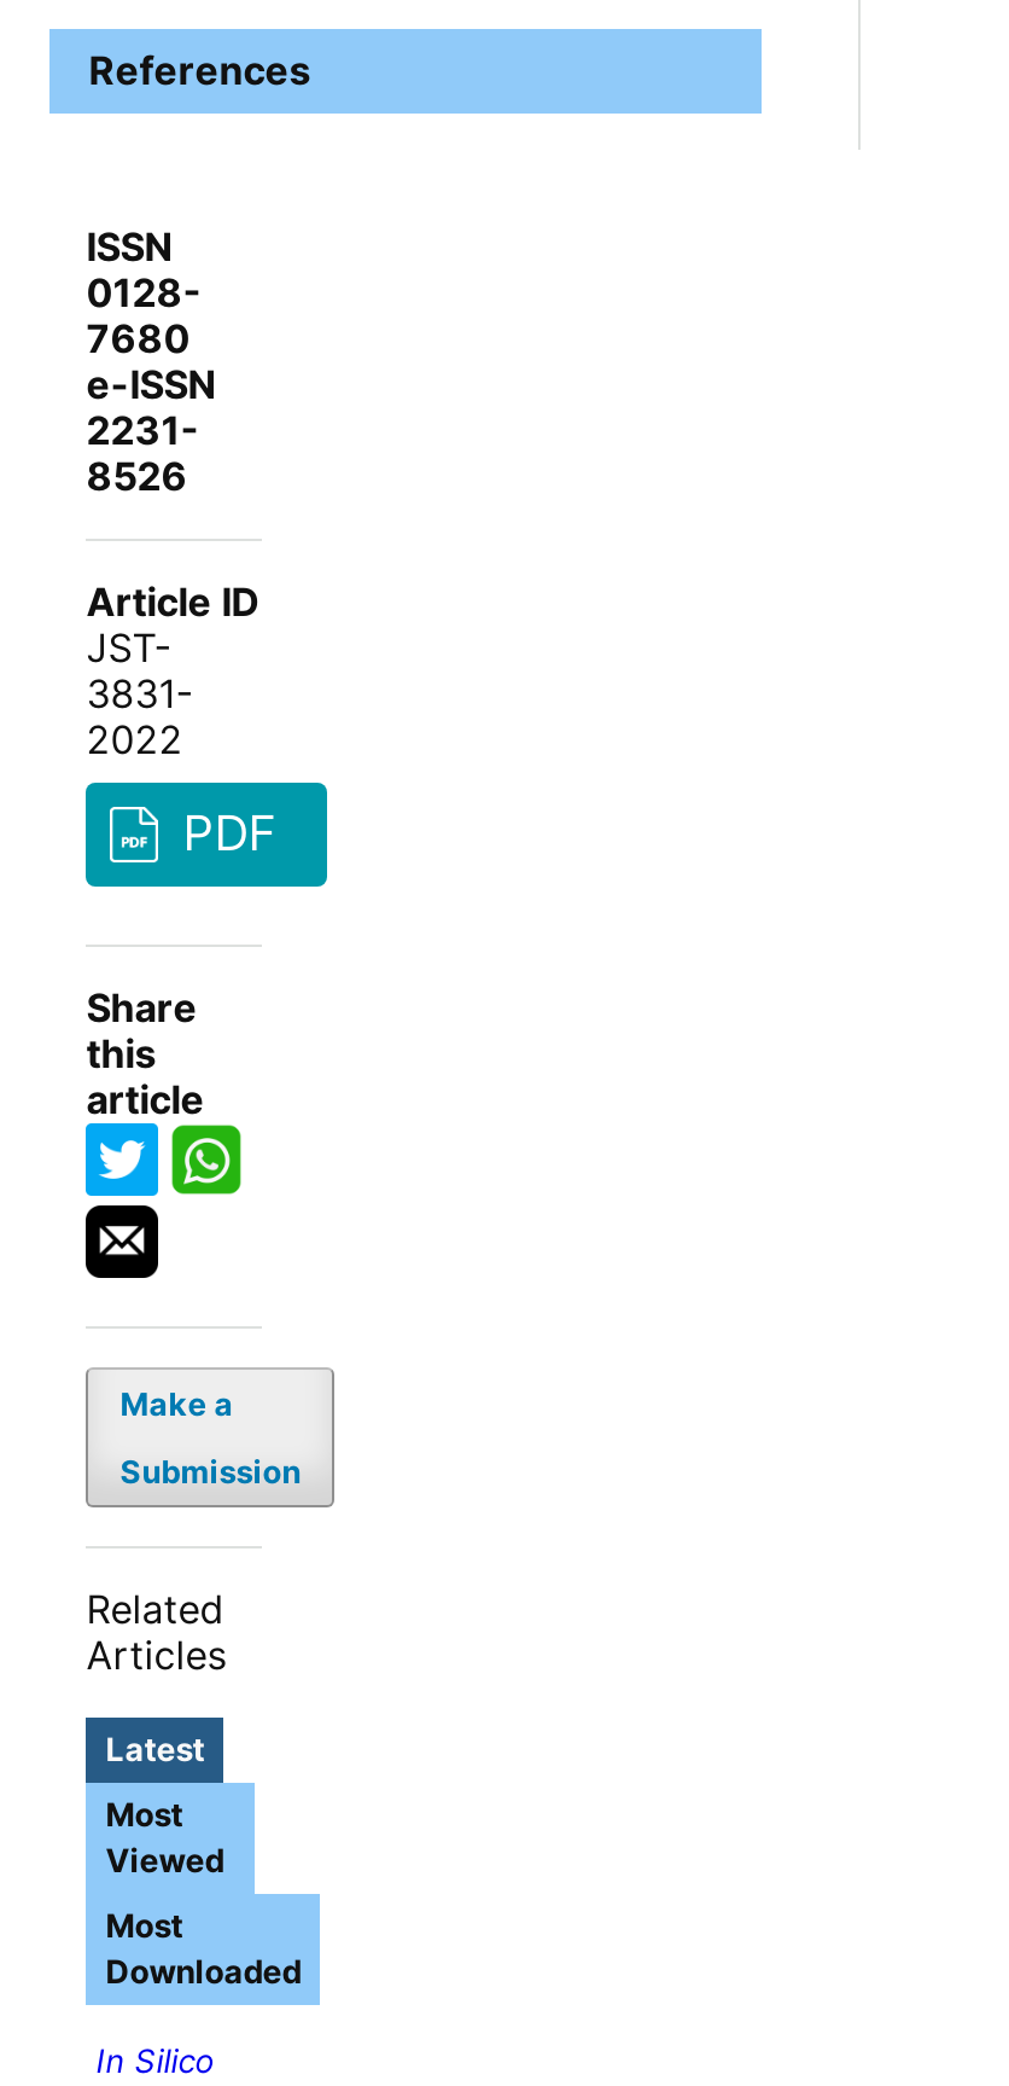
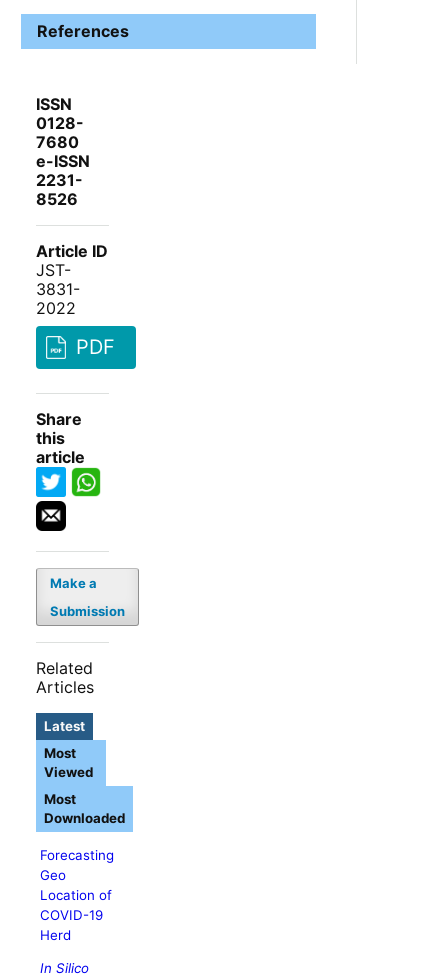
none -> [40,847,114,943] Forecasting | Geo | Location of | COVID-19 | Herd

